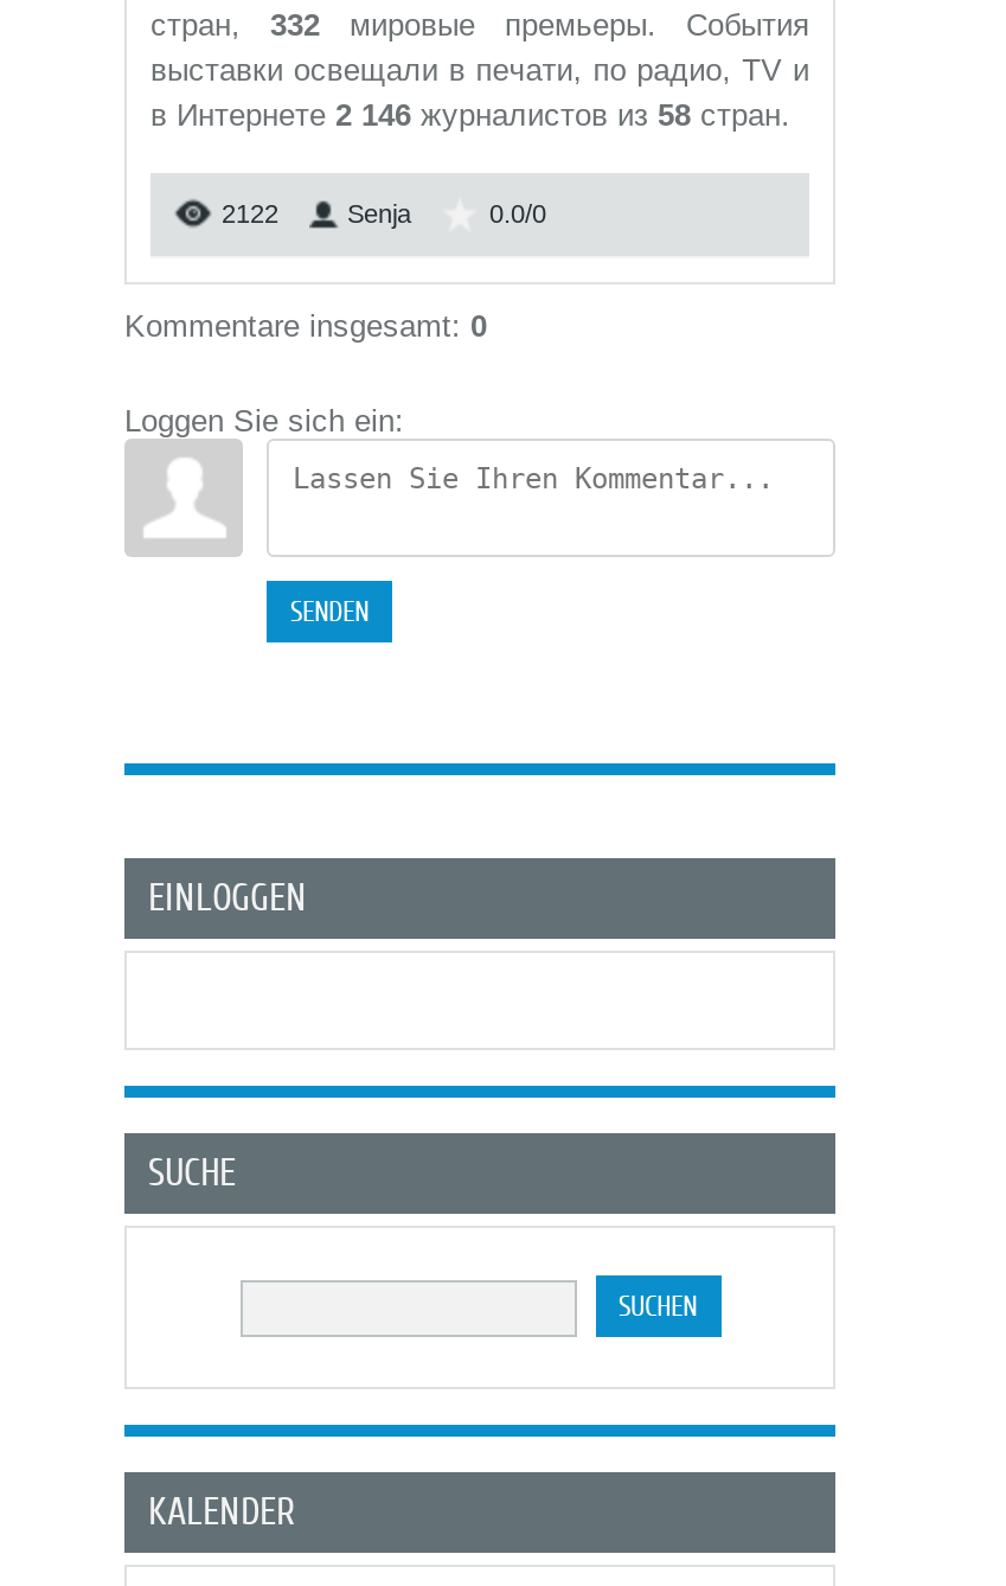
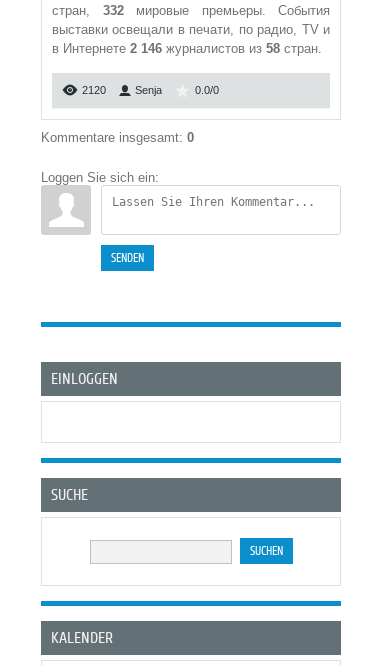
[222,199,278,228] 2122 -> [82,84,106,96] 2120

